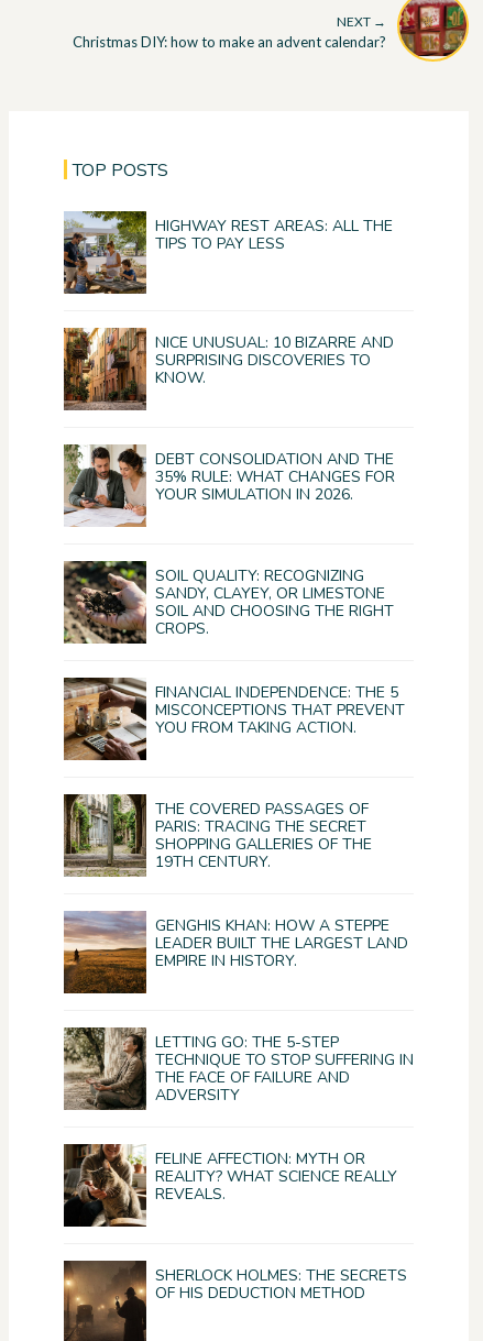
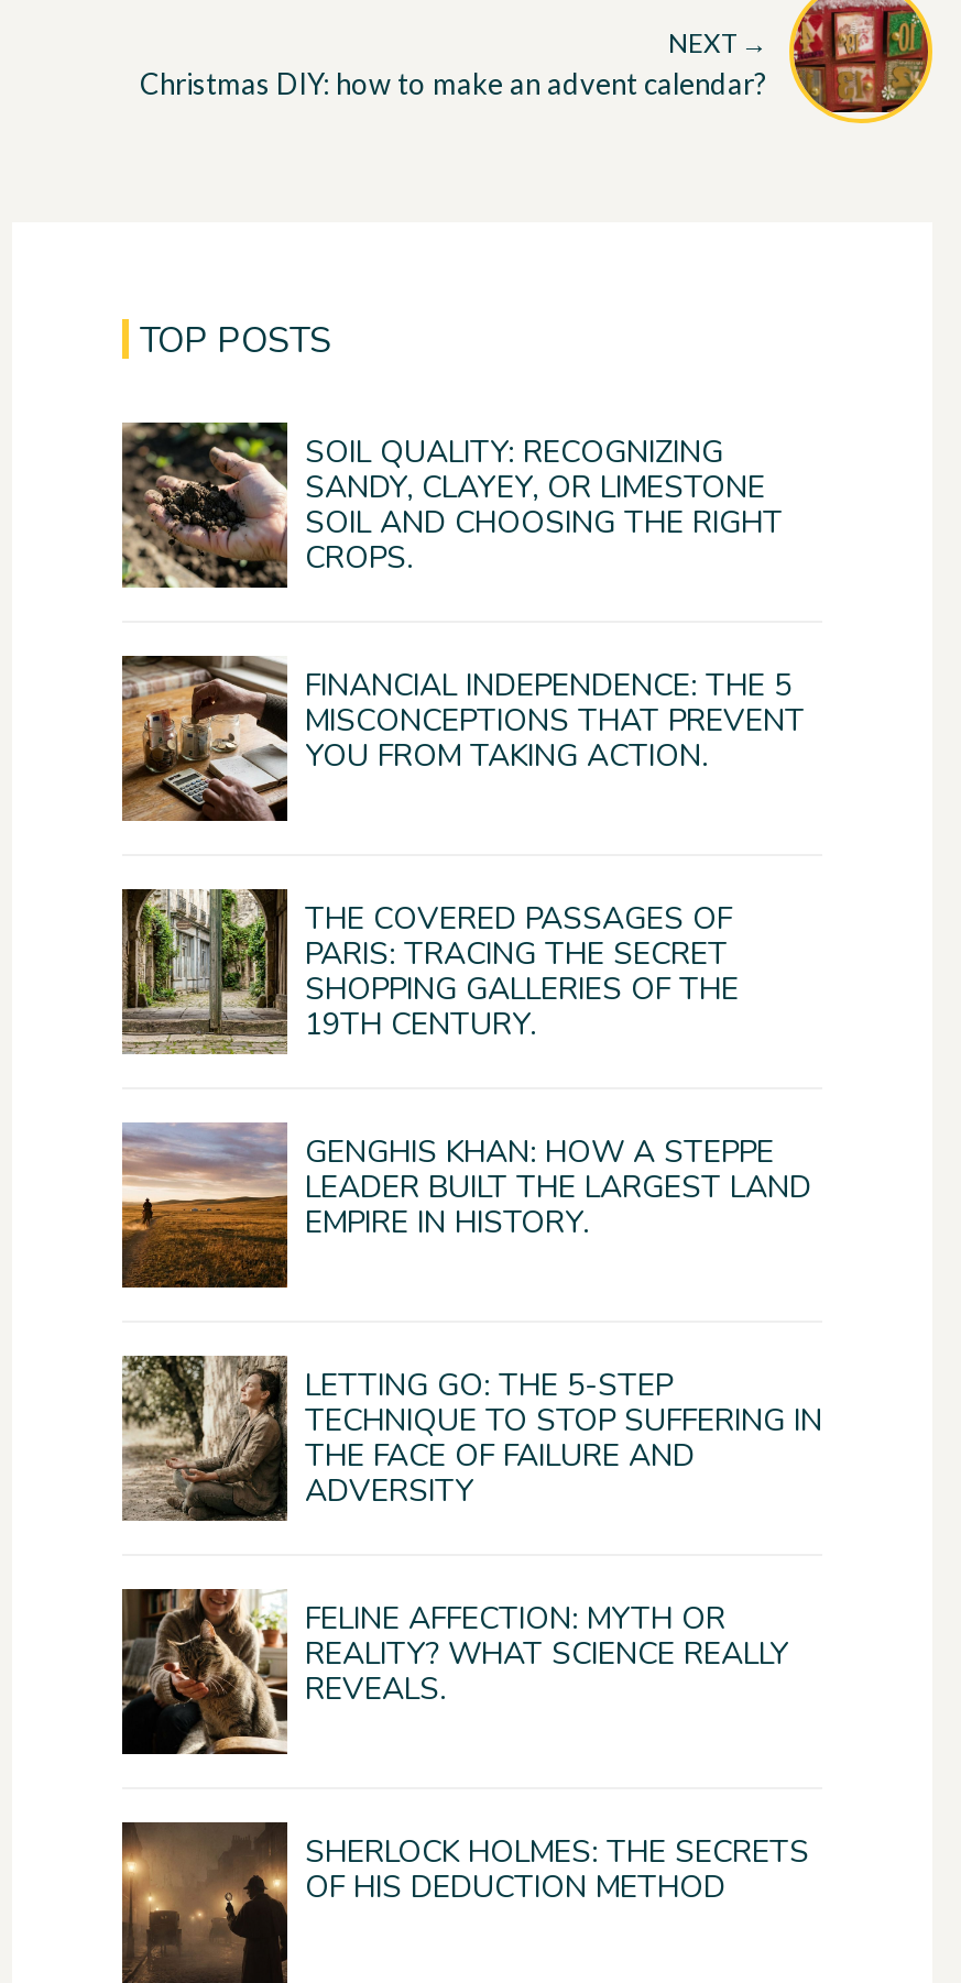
[64,210,393,295] [image] | HIGHWAY REST AREAS: ALL THE | TIPS TO PAY LESS -> none
[63,327,394,411] [image] | NICE UNUSUAL: 10 BIZARRE AND | SURPRISING DISCOVERIES TO | KNOW. -> none
[64,443,395,527] [image] | DEBT CONSOLIDATION AND THE | 35% RULE: WHAT CHANGES FOR | YOUR SIMULATION IN 2026. -> none

